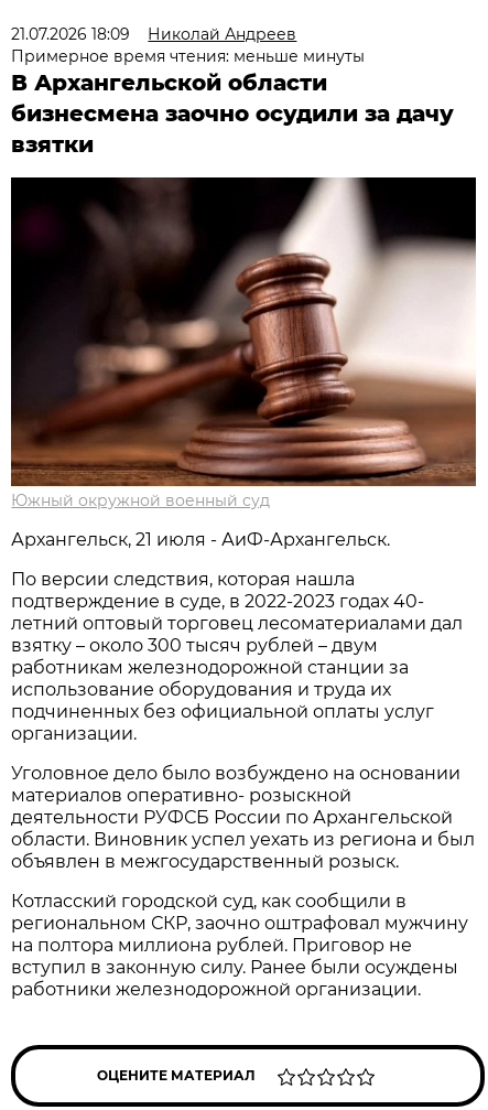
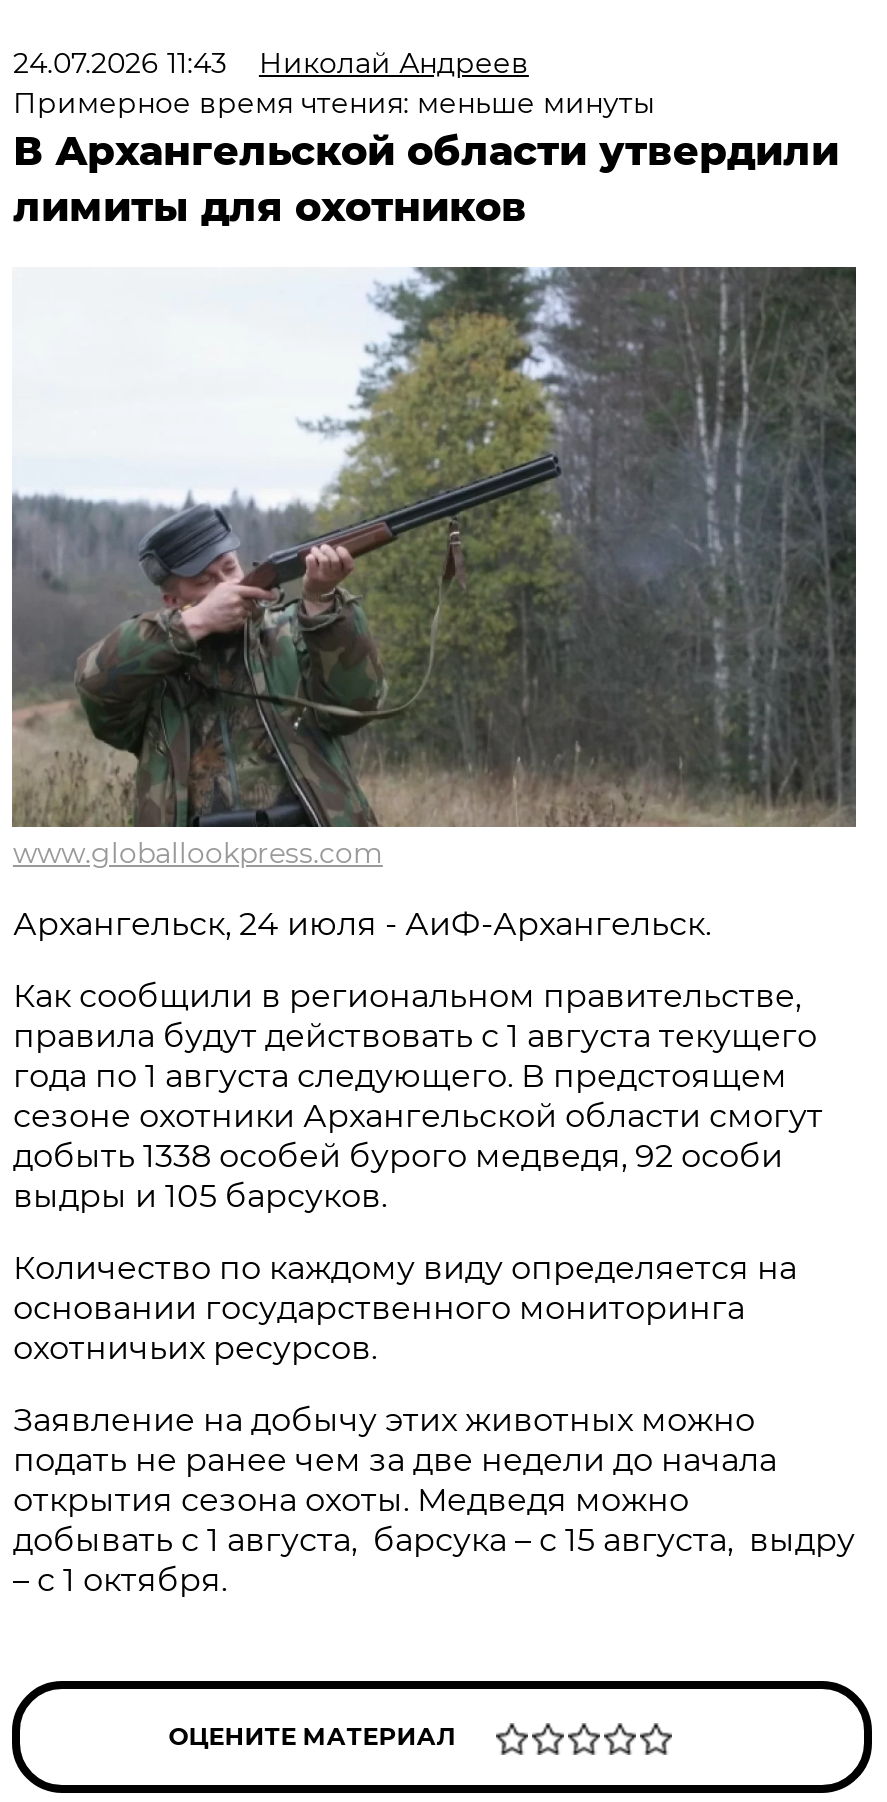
[11,24,297,44] 21.07.2026 18:09 Николай Андреев -> [13,45,529,81] 24.07.2026 11:43 Николай Андреев
[11,69,454,158] В Архангельской области | бизнесмена заочно осудили за дачу | взятки -> [13,127,839,231] В Архангельской области утвердили | лимиты для охотников
[10,224,477,510] [image] | Южный окружной военный суд -> [10,265,858,871] [image] | www.globallookpress.com
[11,529,390,550] Архангельск, 21 июля - АиФ-Архангельск. -> [13,905,711,943] Архангельск, 24 июля - АиФ-Архангельск.
[11,569,463,744] По версии следствия, которая нашла | подтверждение в суде, в 2022-2023 годах 40- | летний оптовый торговец лесоматериалами дал | взятку – около 300 тысяч рублей – двум | работникам железнодорожной станции за | использование оборудования и труда их | подчиненных без официальной оплаты услуг | организации. -> [13,977,823,1215] Как сообщили в региональном правительстве, | правила будут действовать с 1 августа текущего | года по 1 августа следующего. В предстоящем | сезоне охотники Архангельской области смогут | добыть 1338 особей бурого медведя, 92 особи | выдры и 105 барсуков.
[11,763,475,872] Уголовное дело было возбуждено на основании | материалов оперативно- розыскной | деятельности РУФСБ России по Архангельской | области. Виновник успел уехать из региона и был | объявлен в межгосударственный розыск. -> [13,1249,797,1367] Количество по каждому виду определяется на | основании государственного мониторинга | охотничьих ресурсов.
[11,891,469,1000] Котласский городской суд, как сообщили в | региональном СКР, заочно оштрафовал мужчину | на полтора миллиона рублей. Приговор не | вступил в законную силу. Ранее были осуждены | работники железнодорожной организации. -> [13,1401,855,1599] Заявление на добычу этих животных можно | подать не ранее чем за две недели до начала | открытия сезона охоты. Медведя можно | добывать с 1 августа, барсука – с 15 августа, выдру | – с 1 октября.

